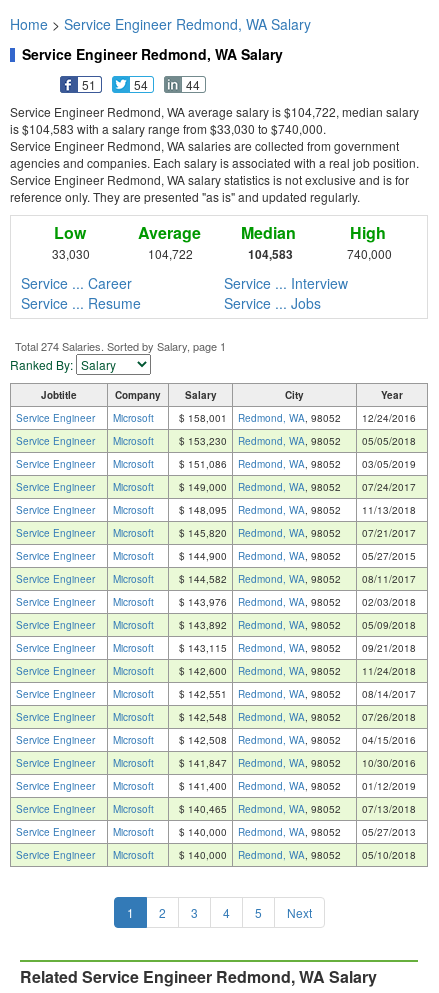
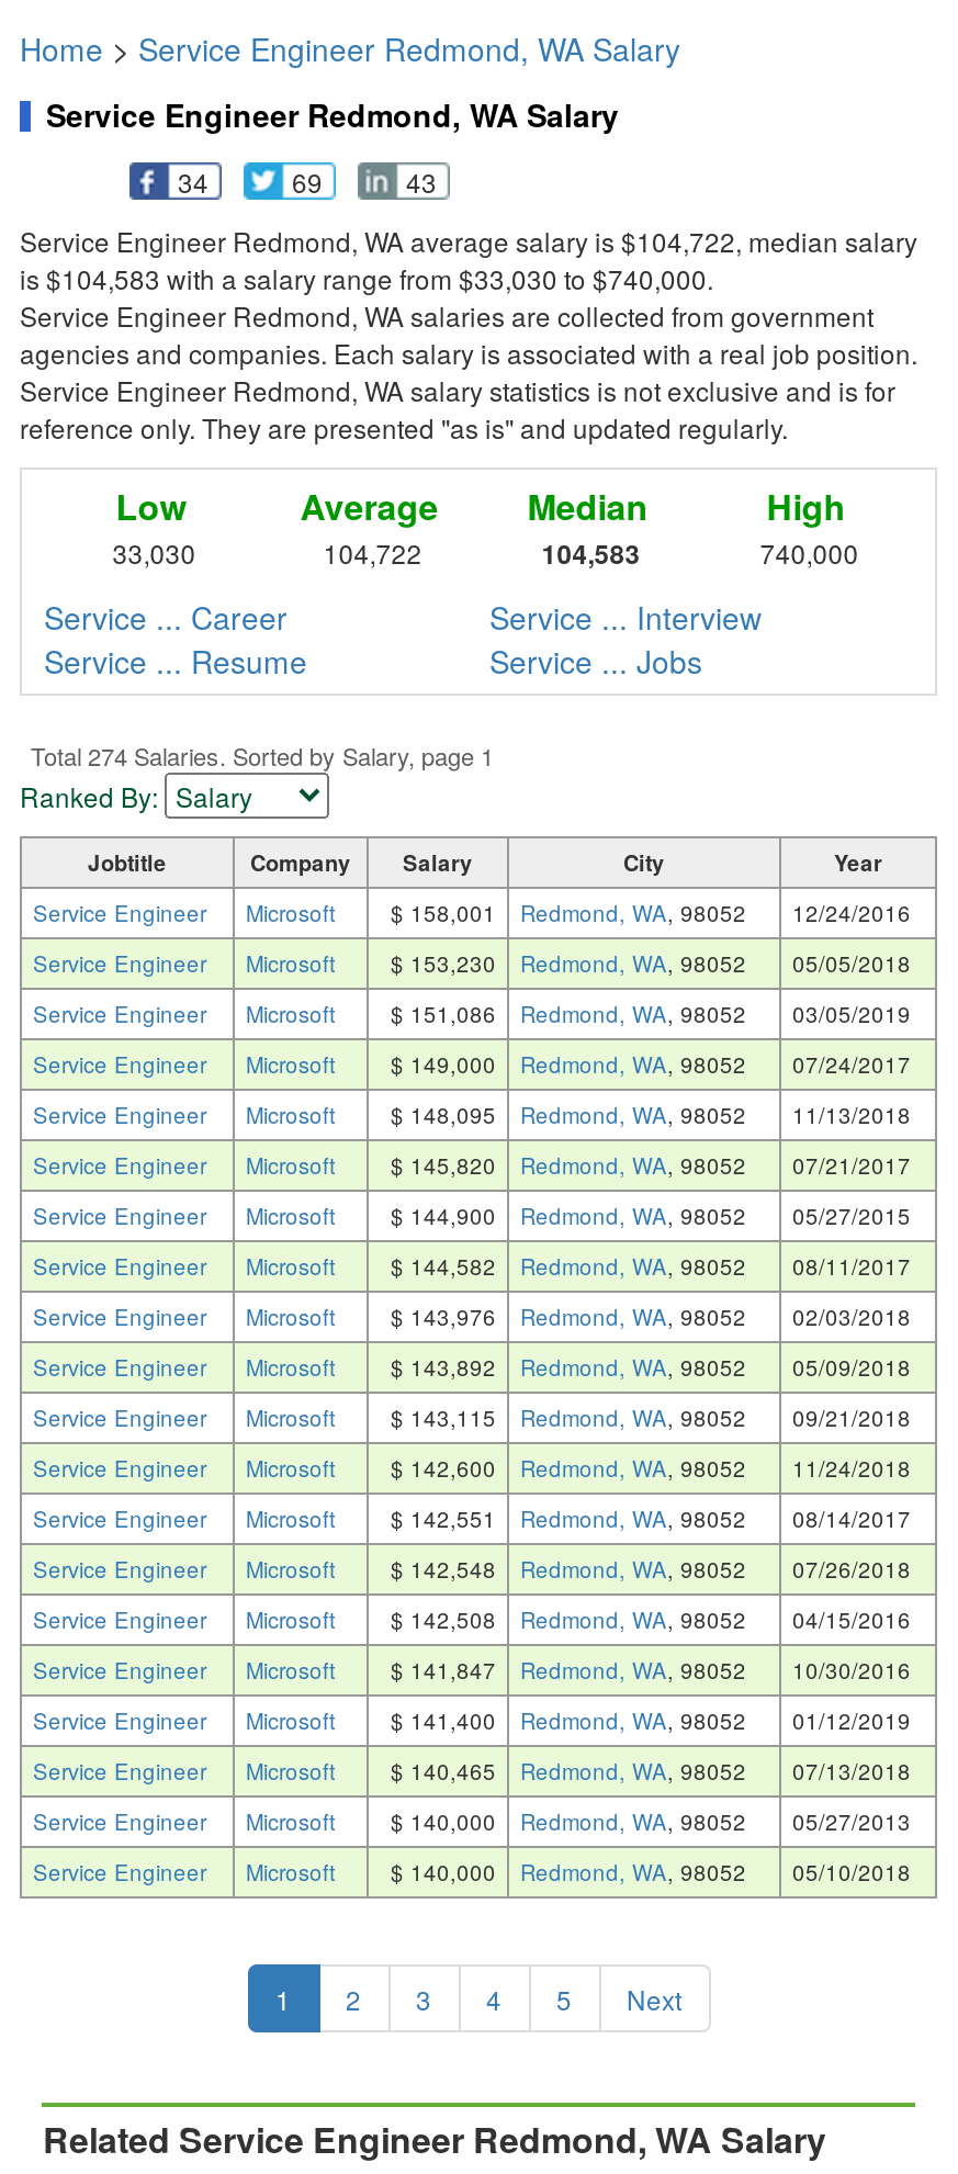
[82,76,96,93] 51 -> [178,163,208,201] 34
[134,76,148,93] 54 -> [292,163,323,201] 69
[186,76,200,93] 44 -> [406,163,437,201] 43

